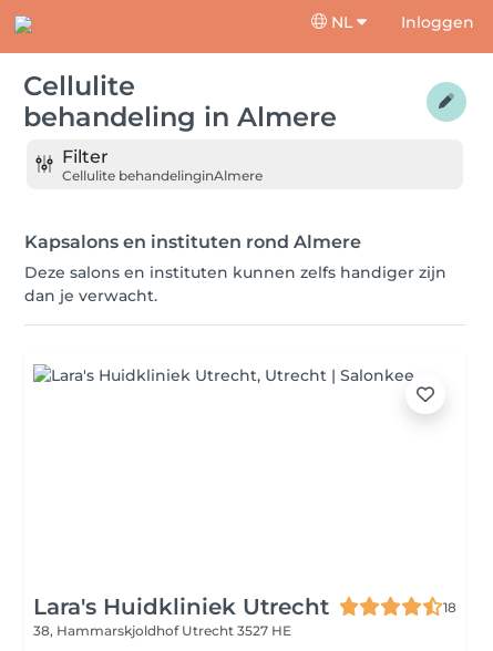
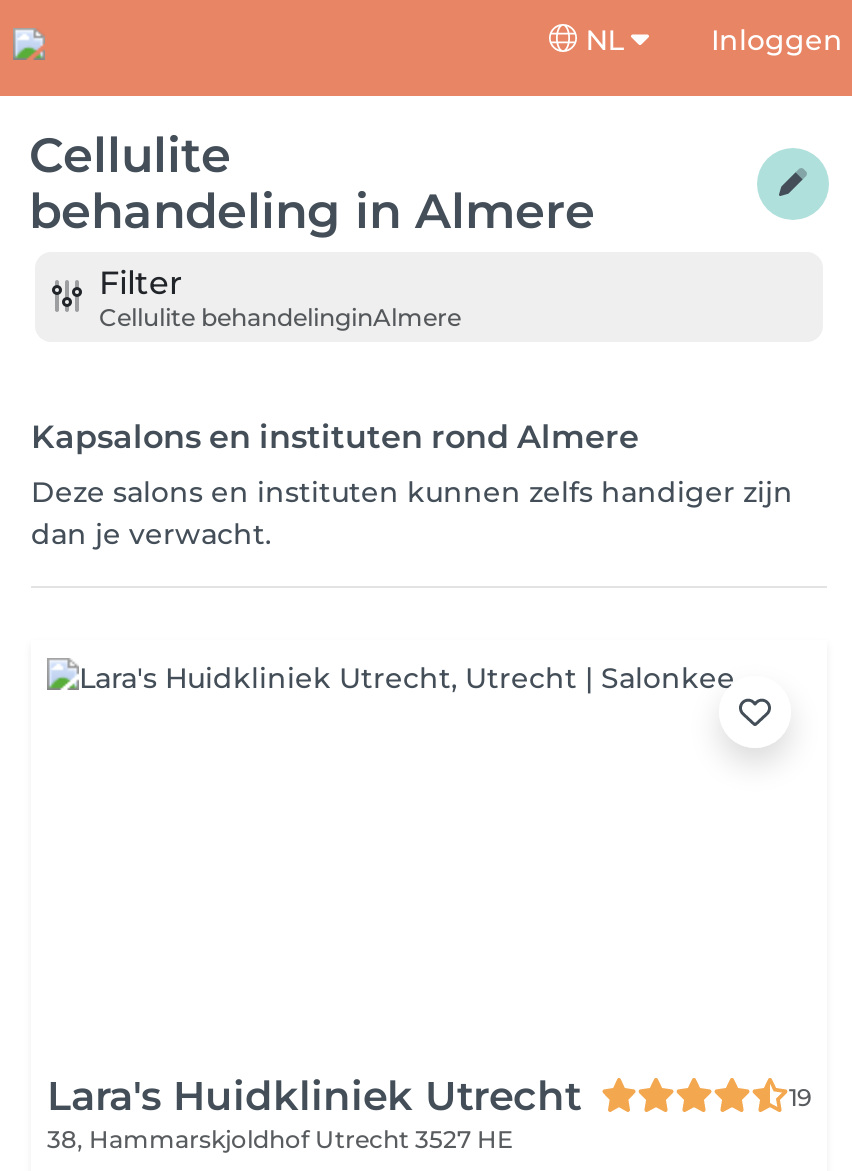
[443,599,456,616] 18 -> [789,1082,811,1112] 19

